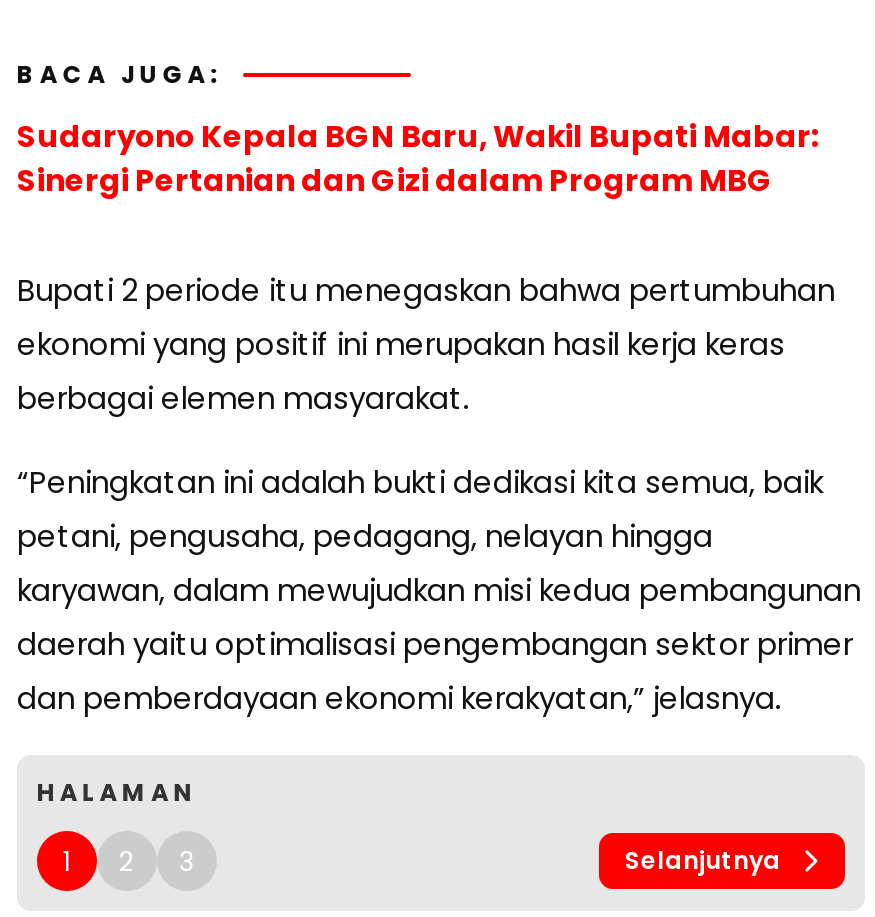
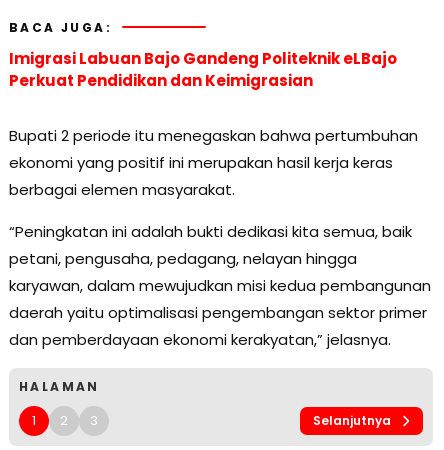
[17,116,819,202] Sudaryono Kepala BGN Baru, Wakil Bupati Mabar: | Sinergi Pertanian dan Gizi dalam Program MBG -> [9,47,397,90] Imigrasi Labuan Bajo Gandeng Politeknik eLBajo | Perkuat Pendidikan dan Keimigrasian

